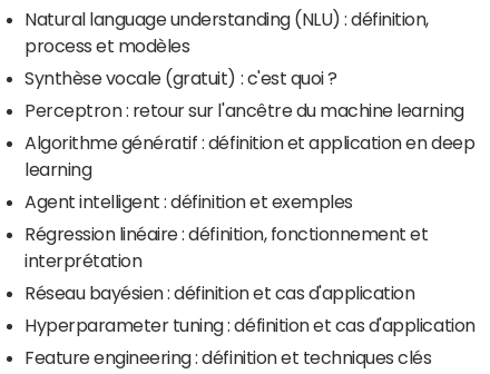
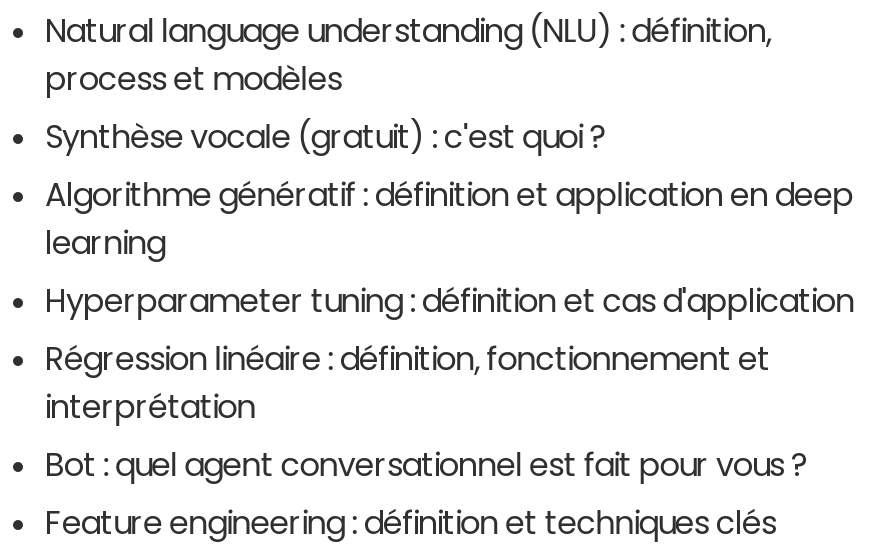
[24,101,464,119] Perceptron : retour sur l'ancêtre du machine learning -> none
[24,193,353,210] Agent intelligent : définition et exemples -> none
[24,284,415,302] Réseau bayésien : définition et cas d'application -> [45,448,808,480] Bot : quel agent conversationnel est fait pour vous ?
moved [24,316,475,334] -> [45,284,854,316]: Hyperparameter tuning : définition et cas d'application

